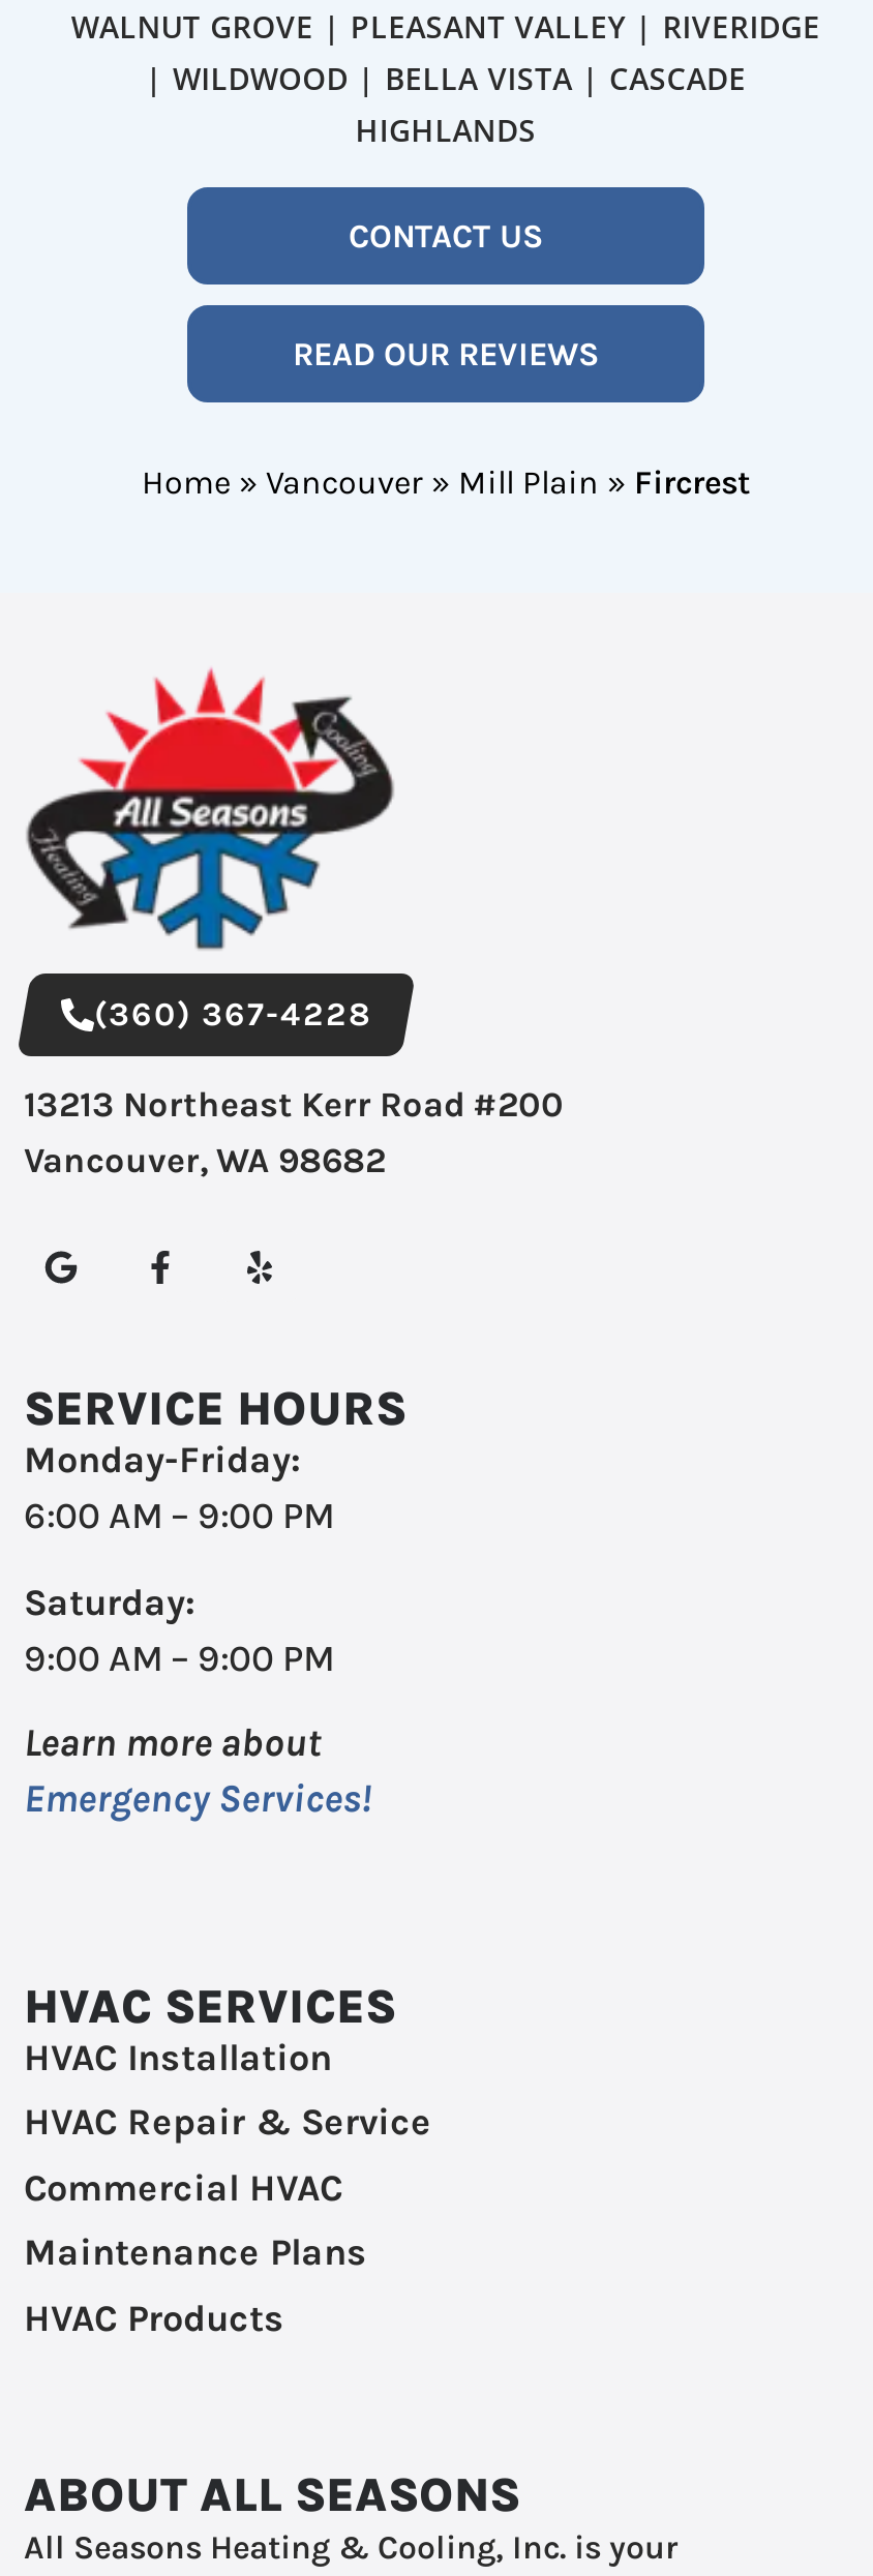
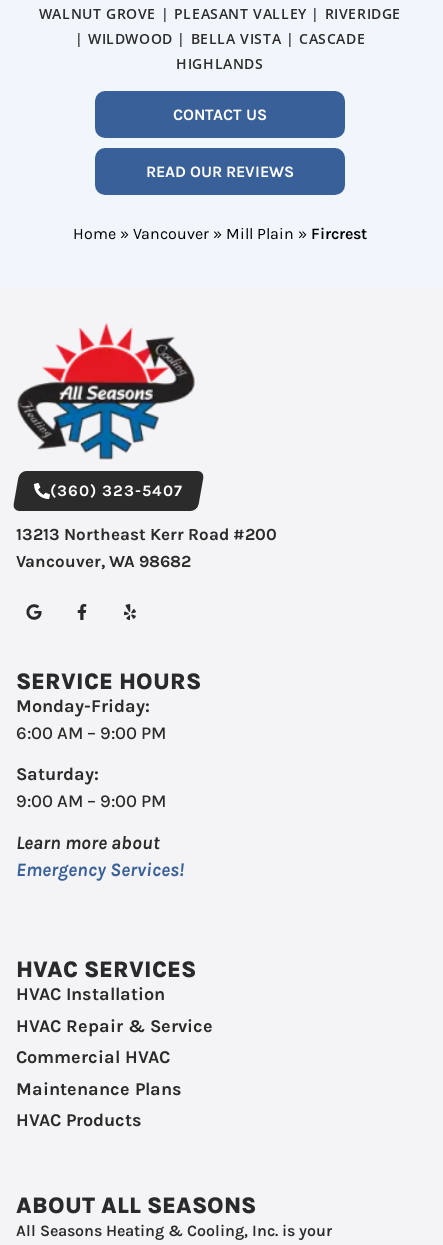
[94,995,371,1034] (360) 367-4228 -> [50,481,183,500] (360) 323-5407

